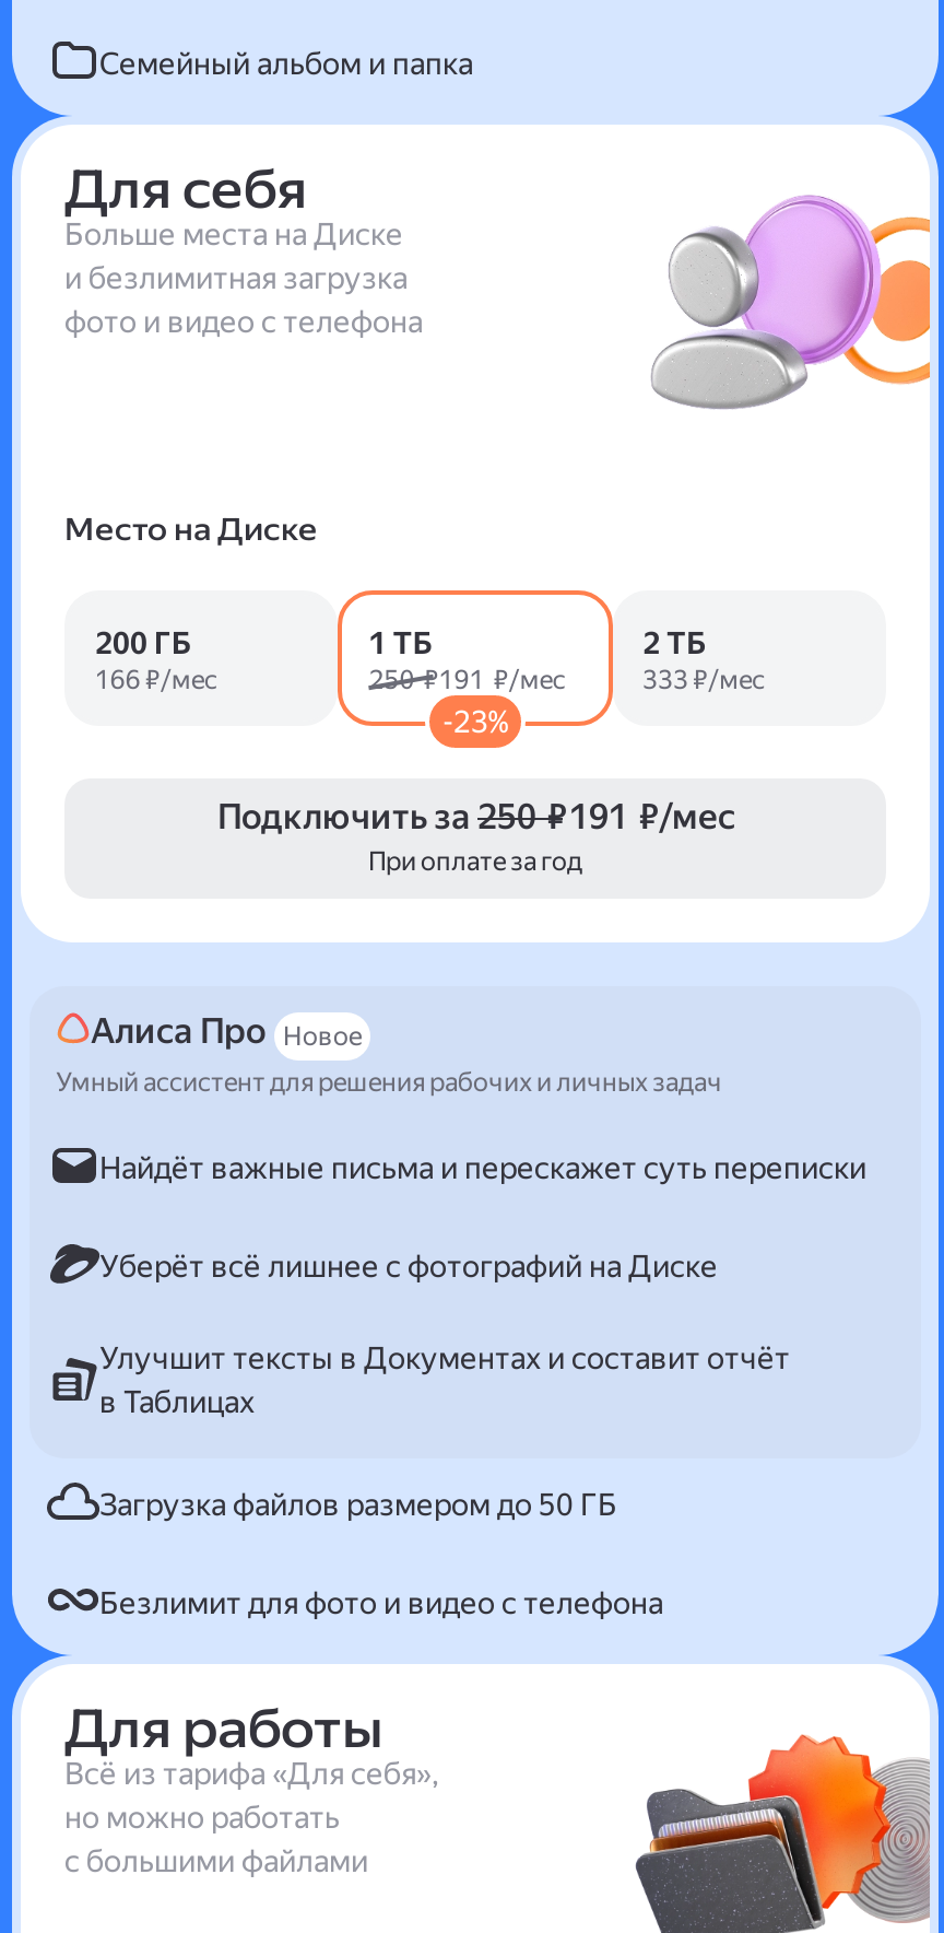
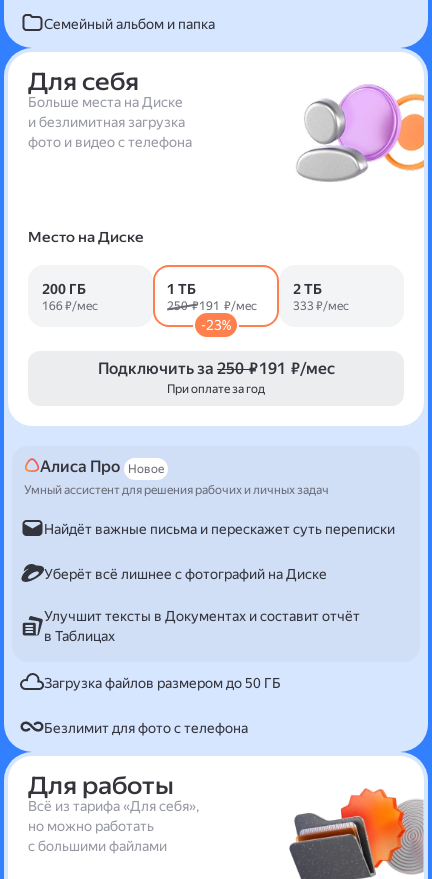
[99,1584,663,1619] Безлимит для фото и видео с телефона -> [44,719,248,735] Безлимит для фото с телефона

